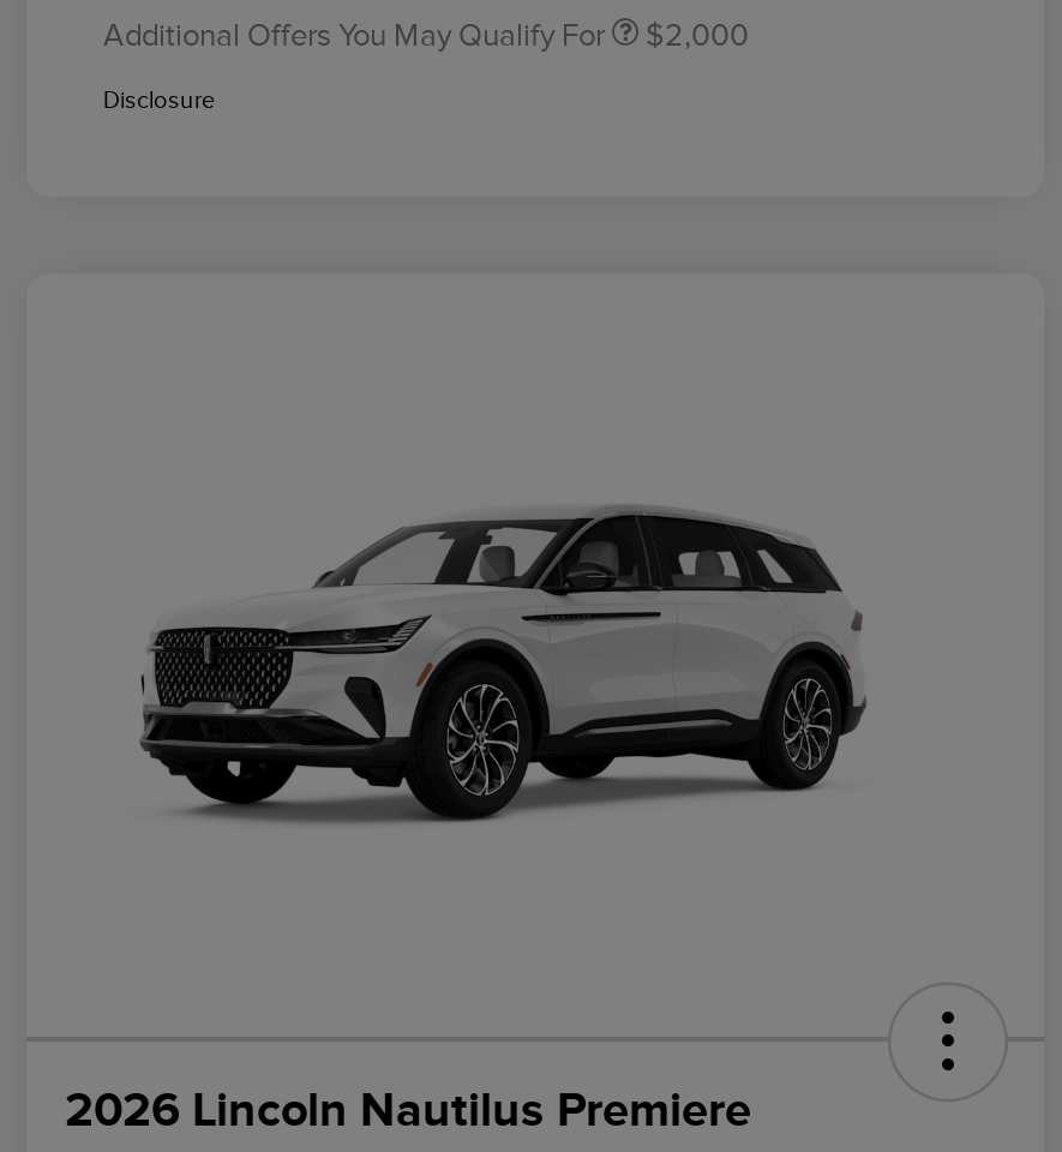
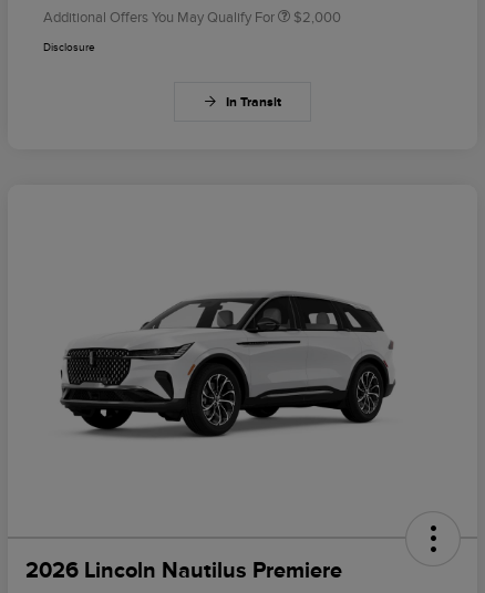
none -> [226,94,281,110] In Transit

